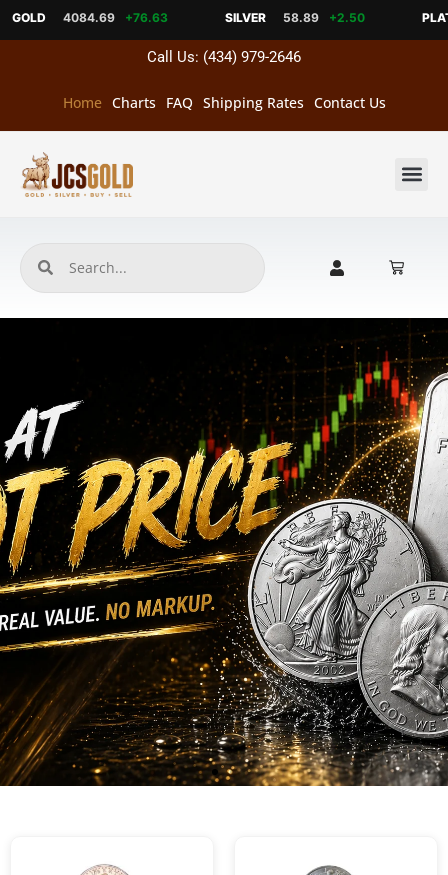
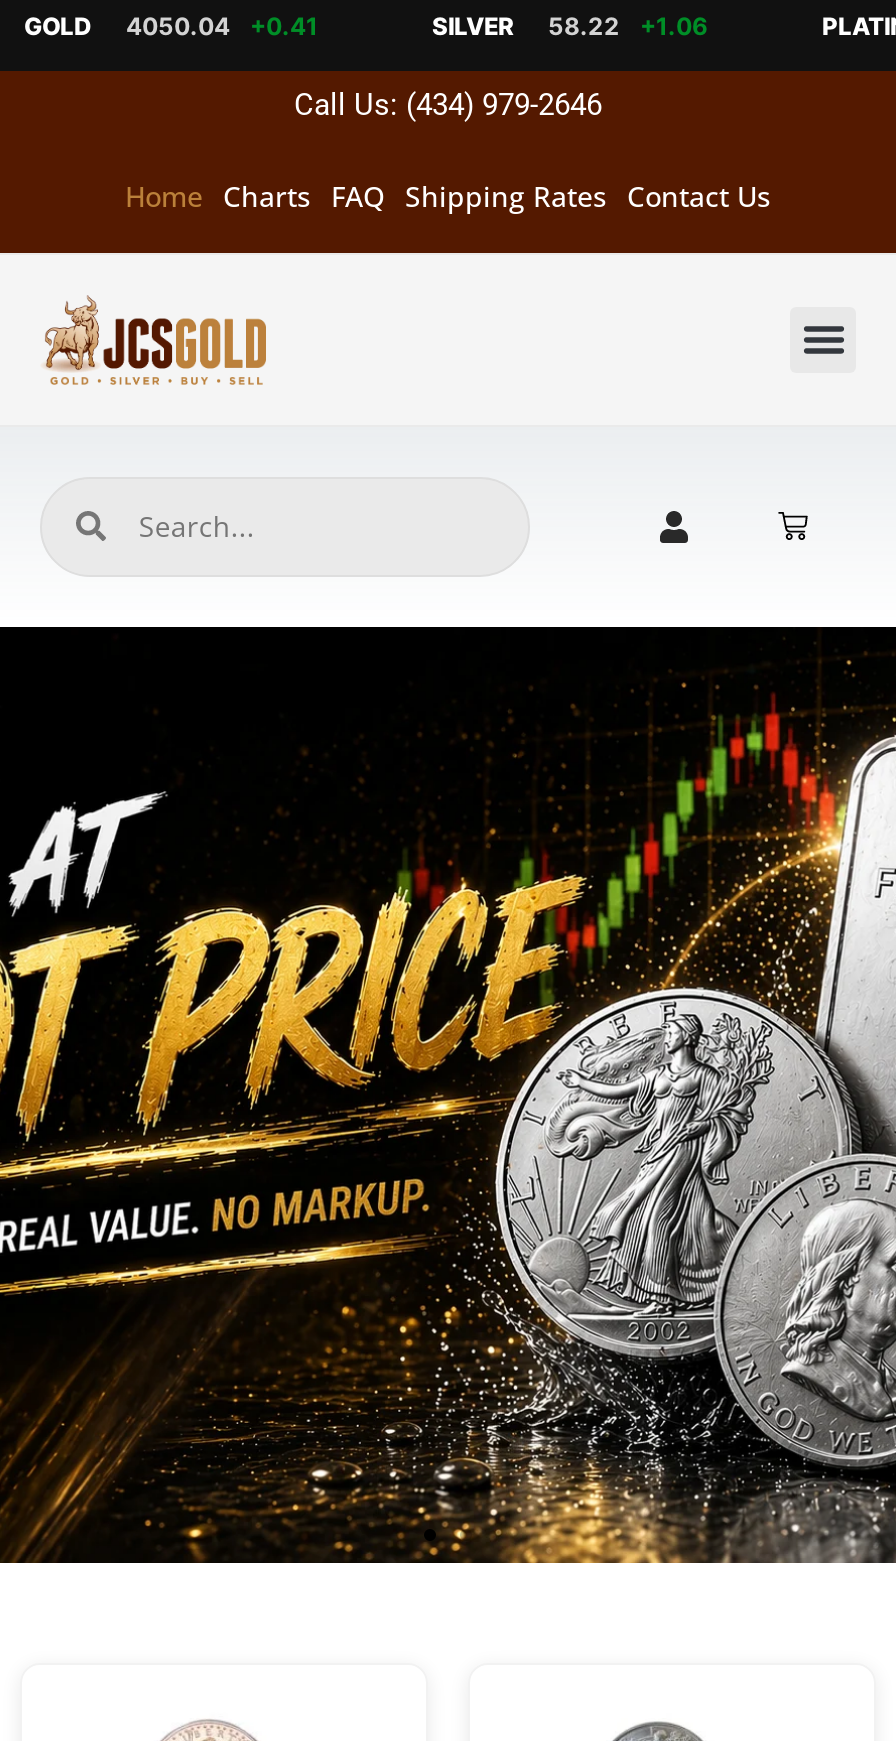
[63,10,115,25] 4084.69 -> [126,11,230,41] 4050.04
[125,10,168,25] +76.63 -> [250,11,318,41] +0.41
[283,10,319,25] 58.89 -> [548,11,620,41] 58.22
[329,10,365,25] +2.50 -> [640,11,708,41] +1.06

